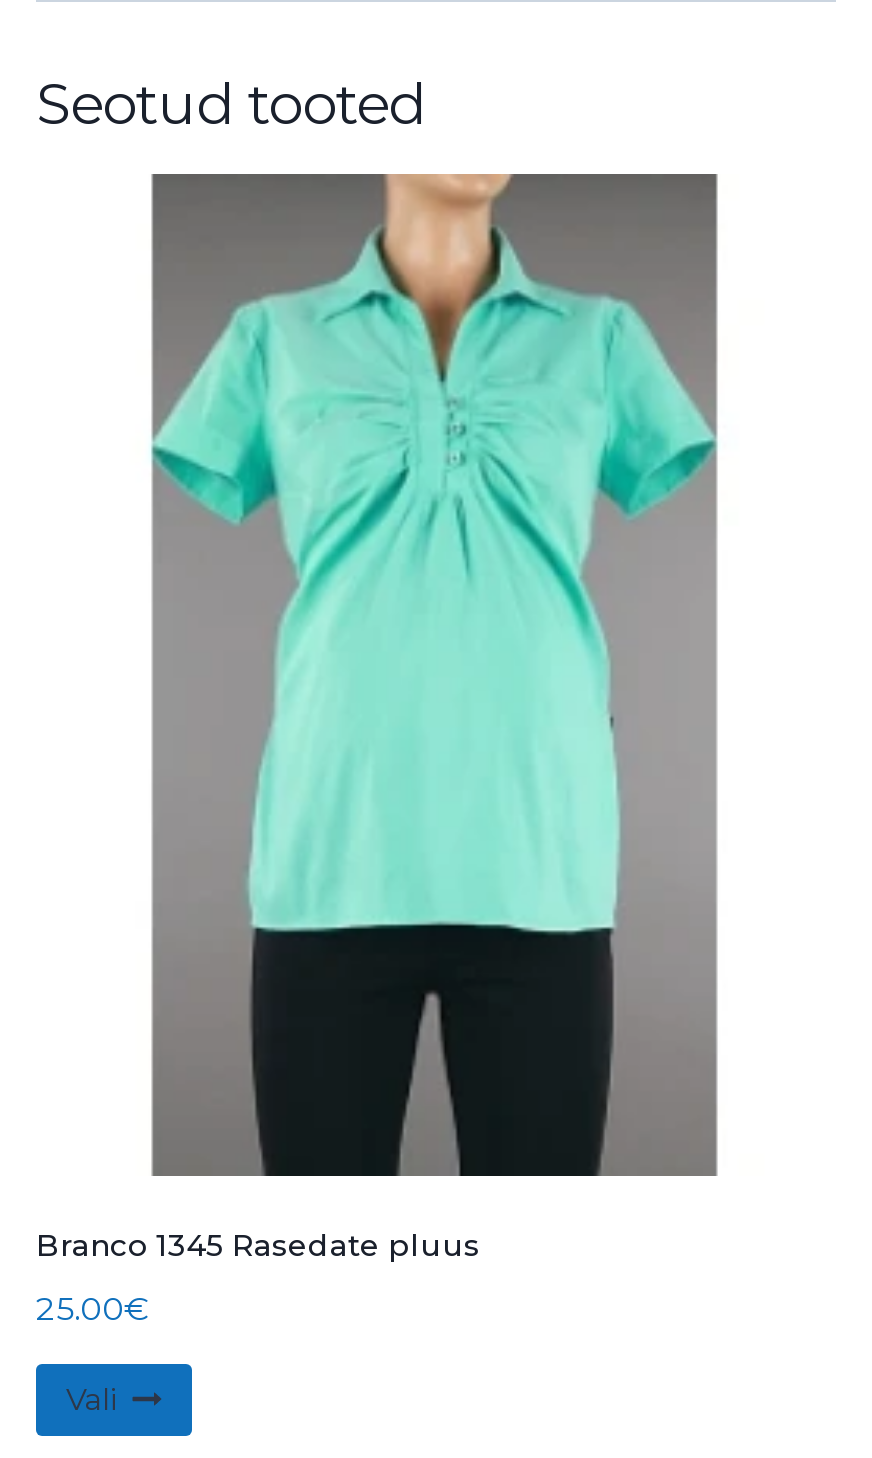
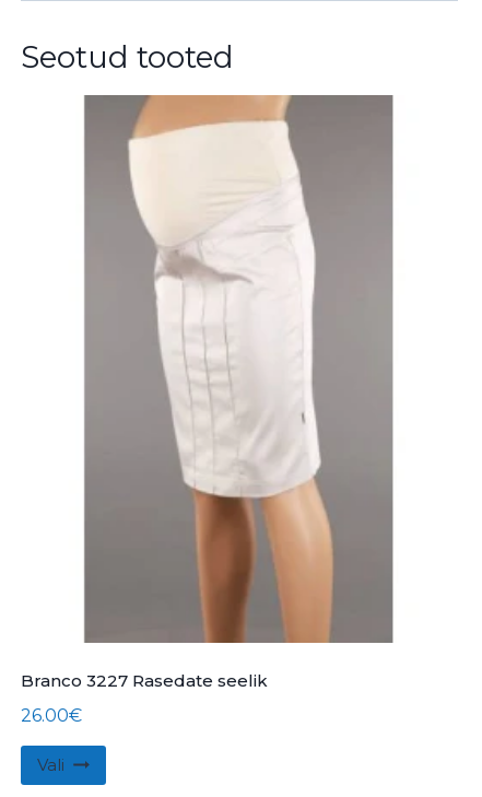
[36,172,714,1263] [image] | Branco 1345 Rasedate pluus -> [21,94,392,691] [image] | Branco 3227 Rasedate seelik
[36,1289,148,1327] 25.00€ -> [21,705,82,726] 26.00€

